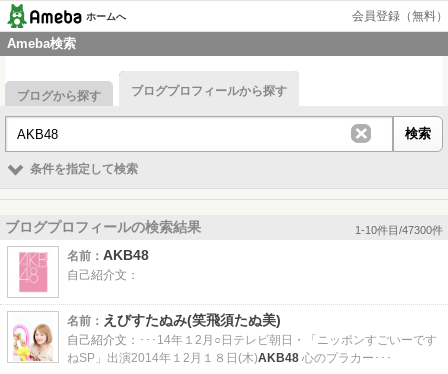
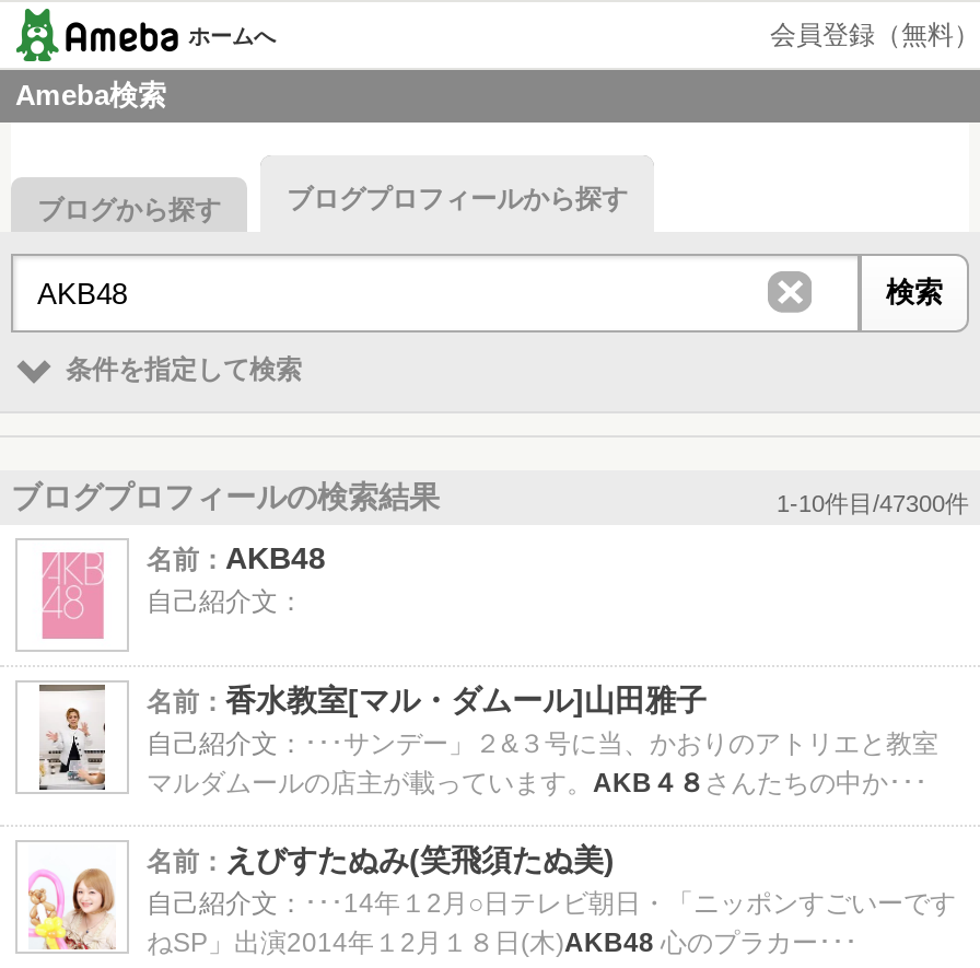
none -> [37,683,938,798] [image] | 名前：香水教室[マル・ダムール]山田雅子 | 自己紹介文：･･･サンデー」２&３号に当、かおりのアトリエと教室 | マルダムールの店主が載っています。AKB４８さんたちの中か･･･

